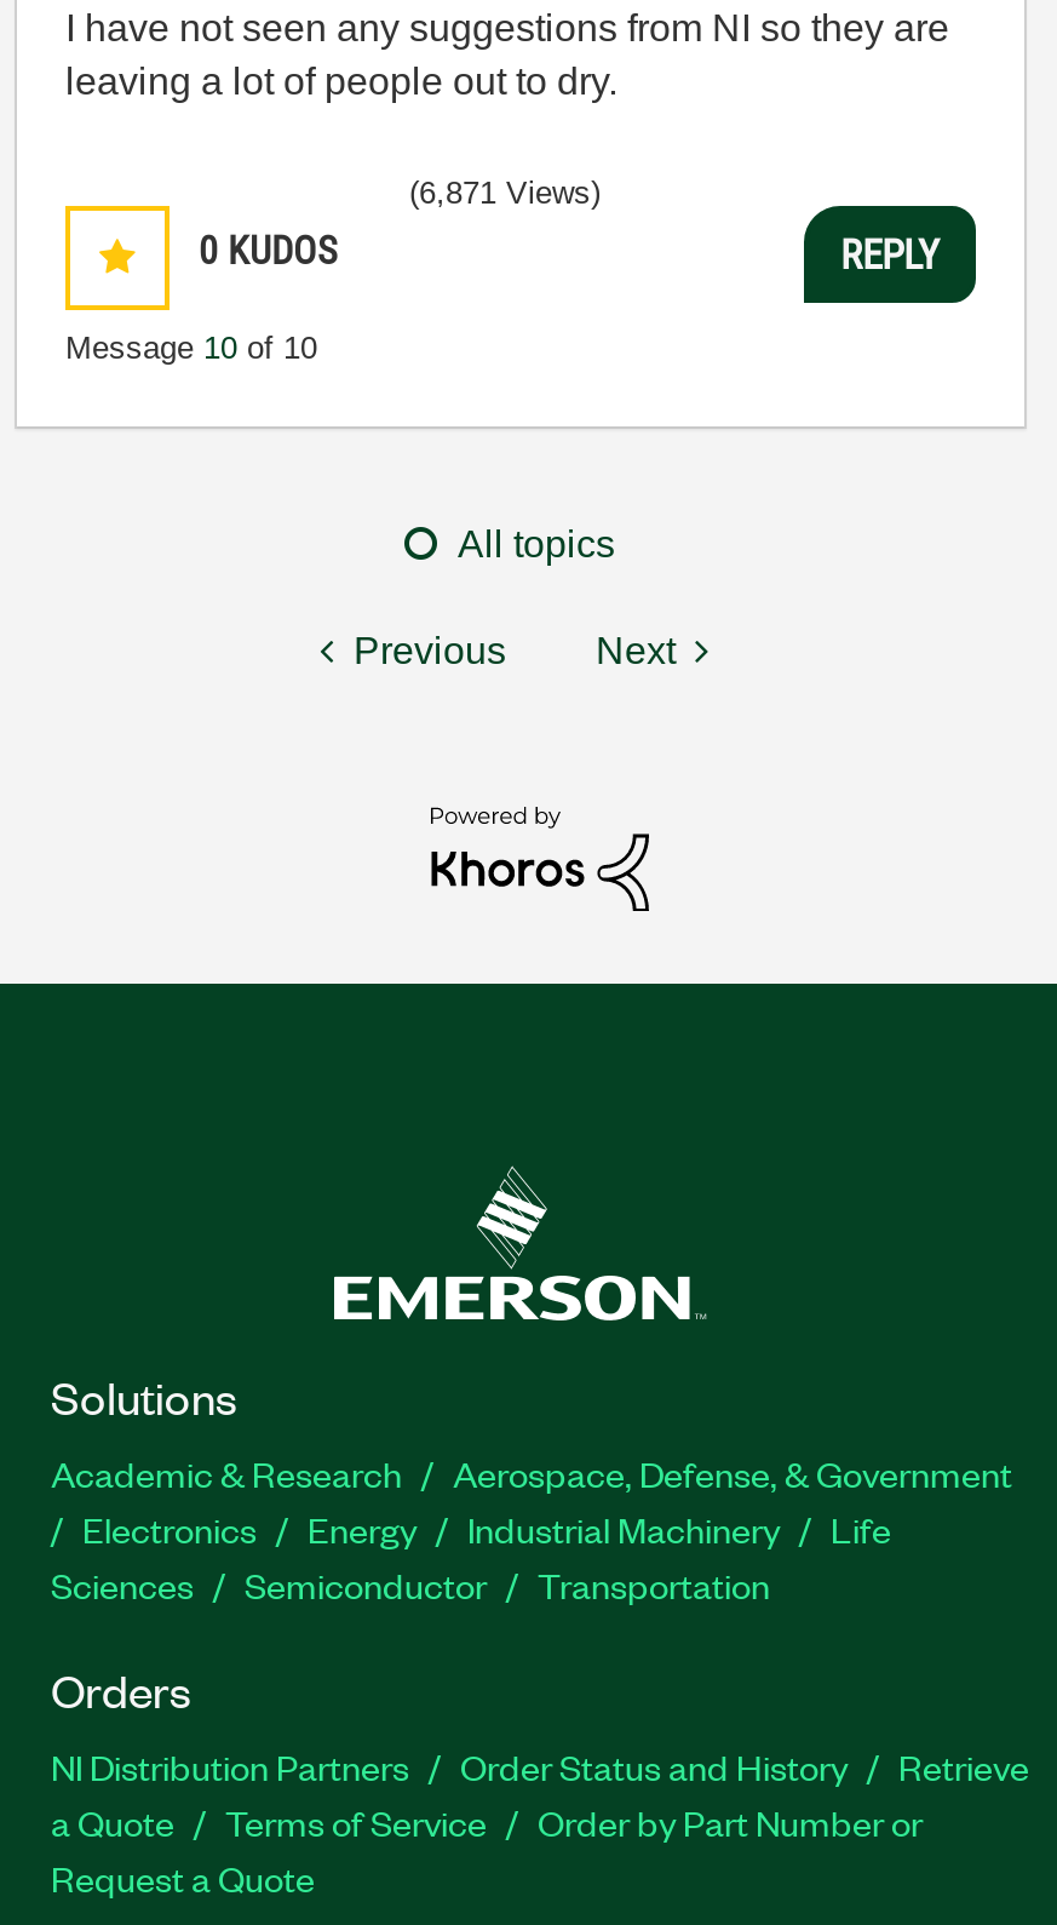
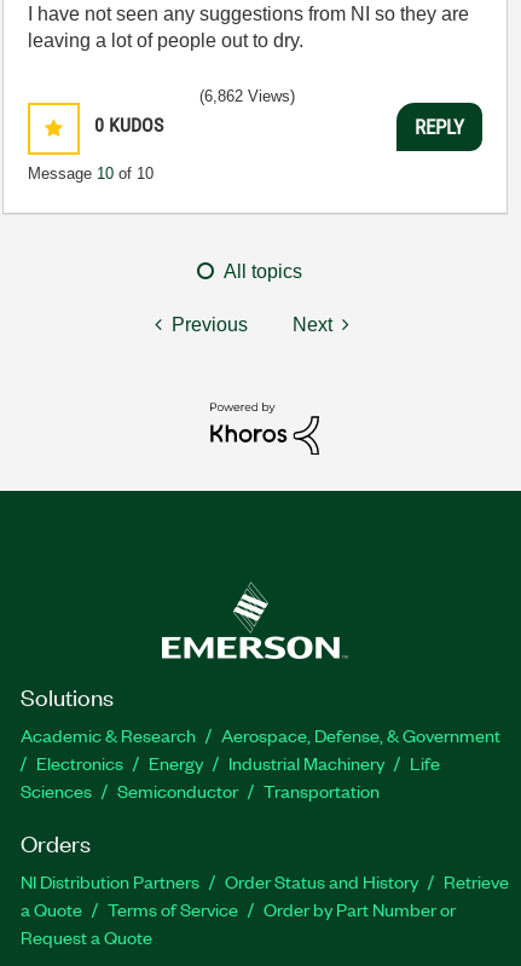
[409,174,601,211] (6,871 Views) -> [199,87,295,105] (6,862 Views)

